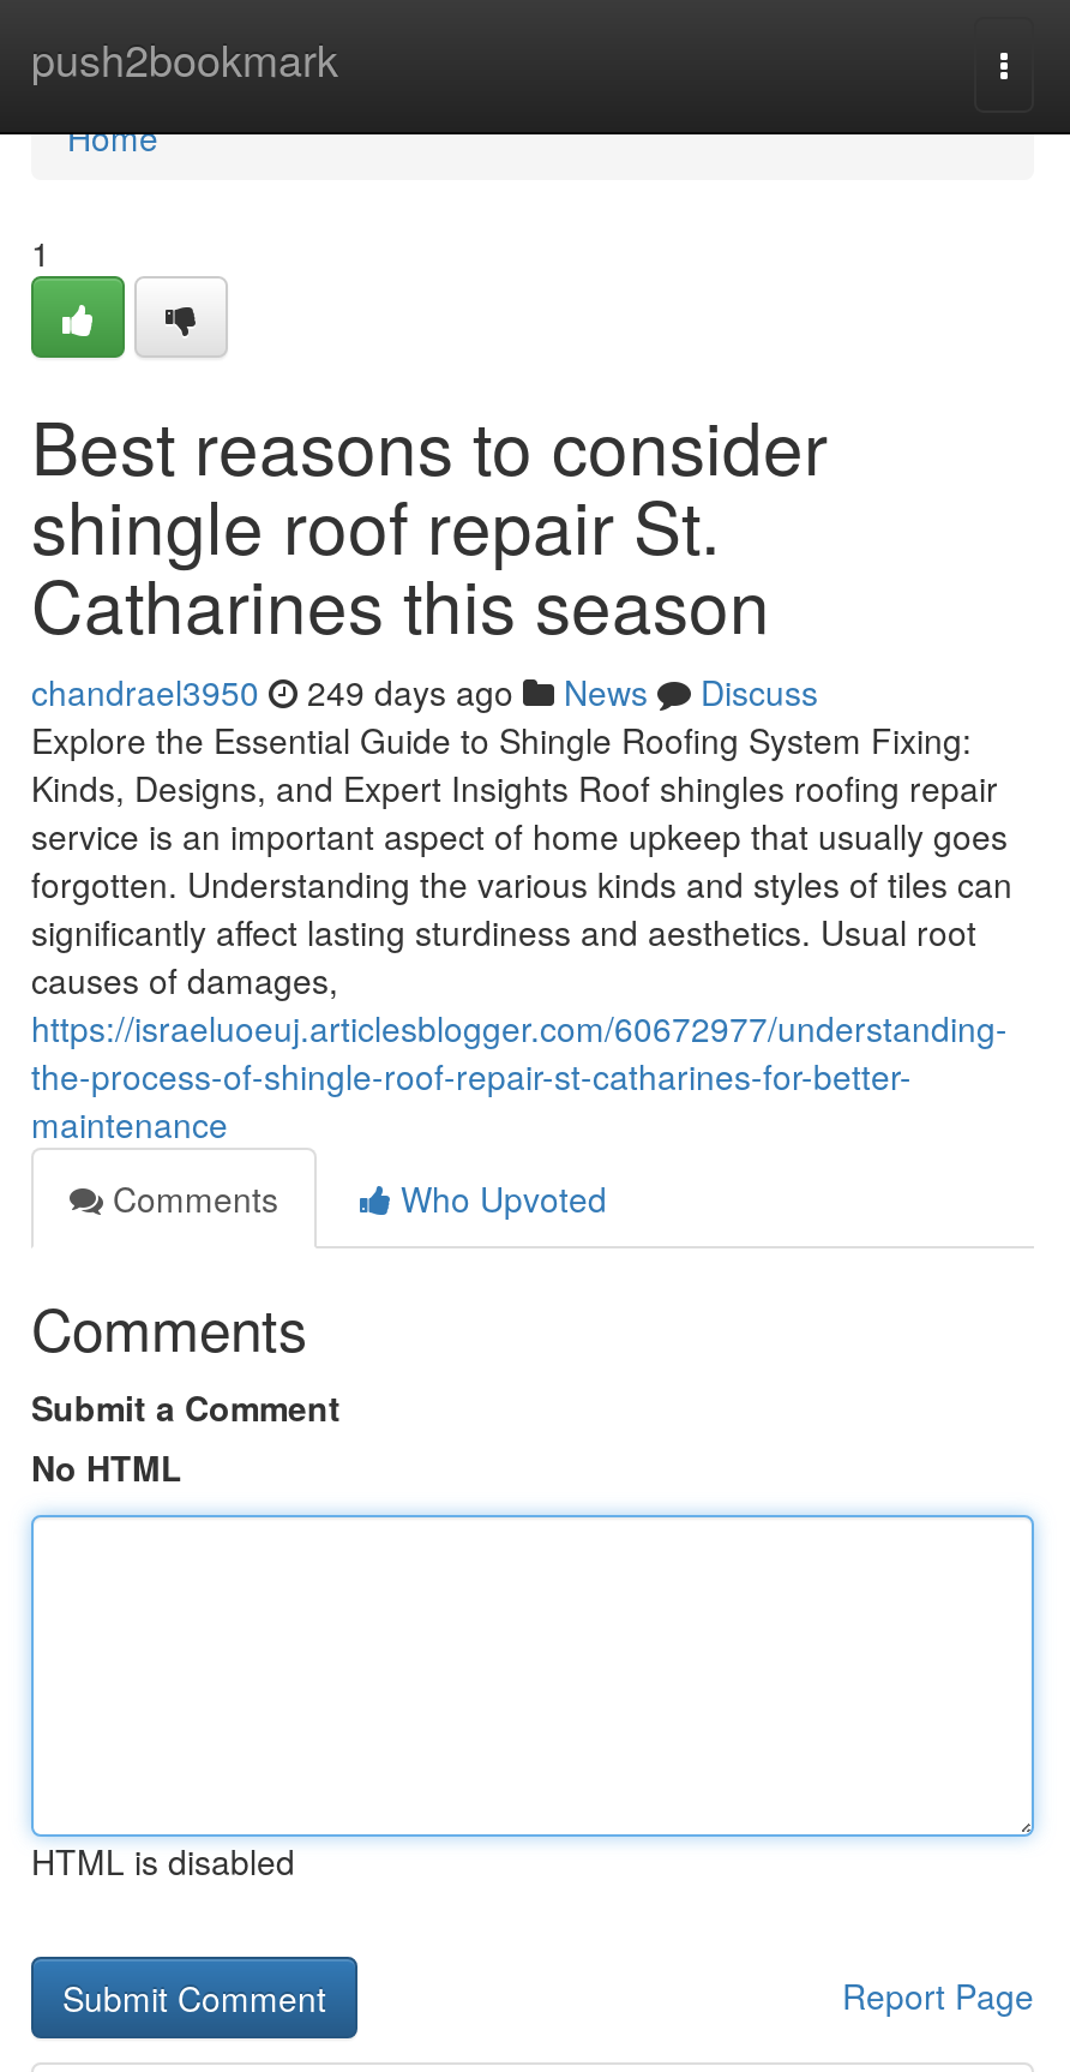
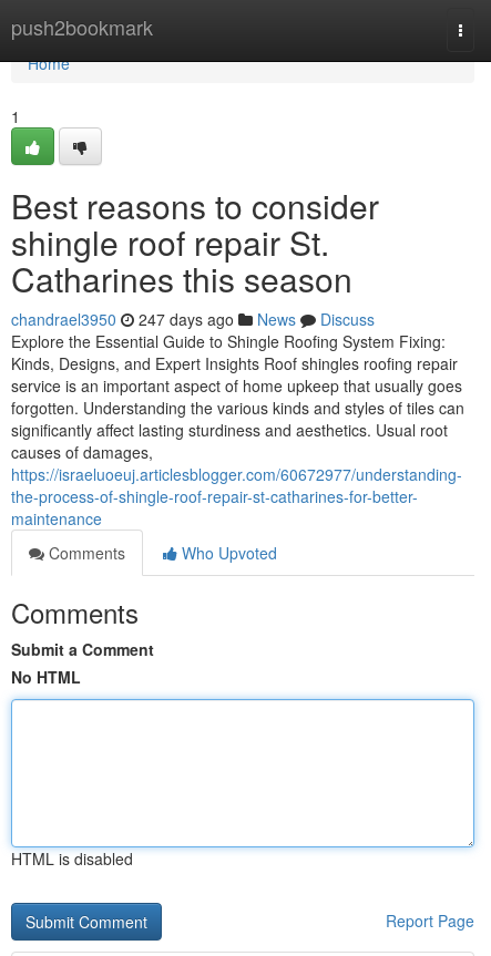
[31,667,818,715] chandrael3950 249 days ago News Discuss -> [11,308,375,330] chandrael3950 247 days ago News Discuss

